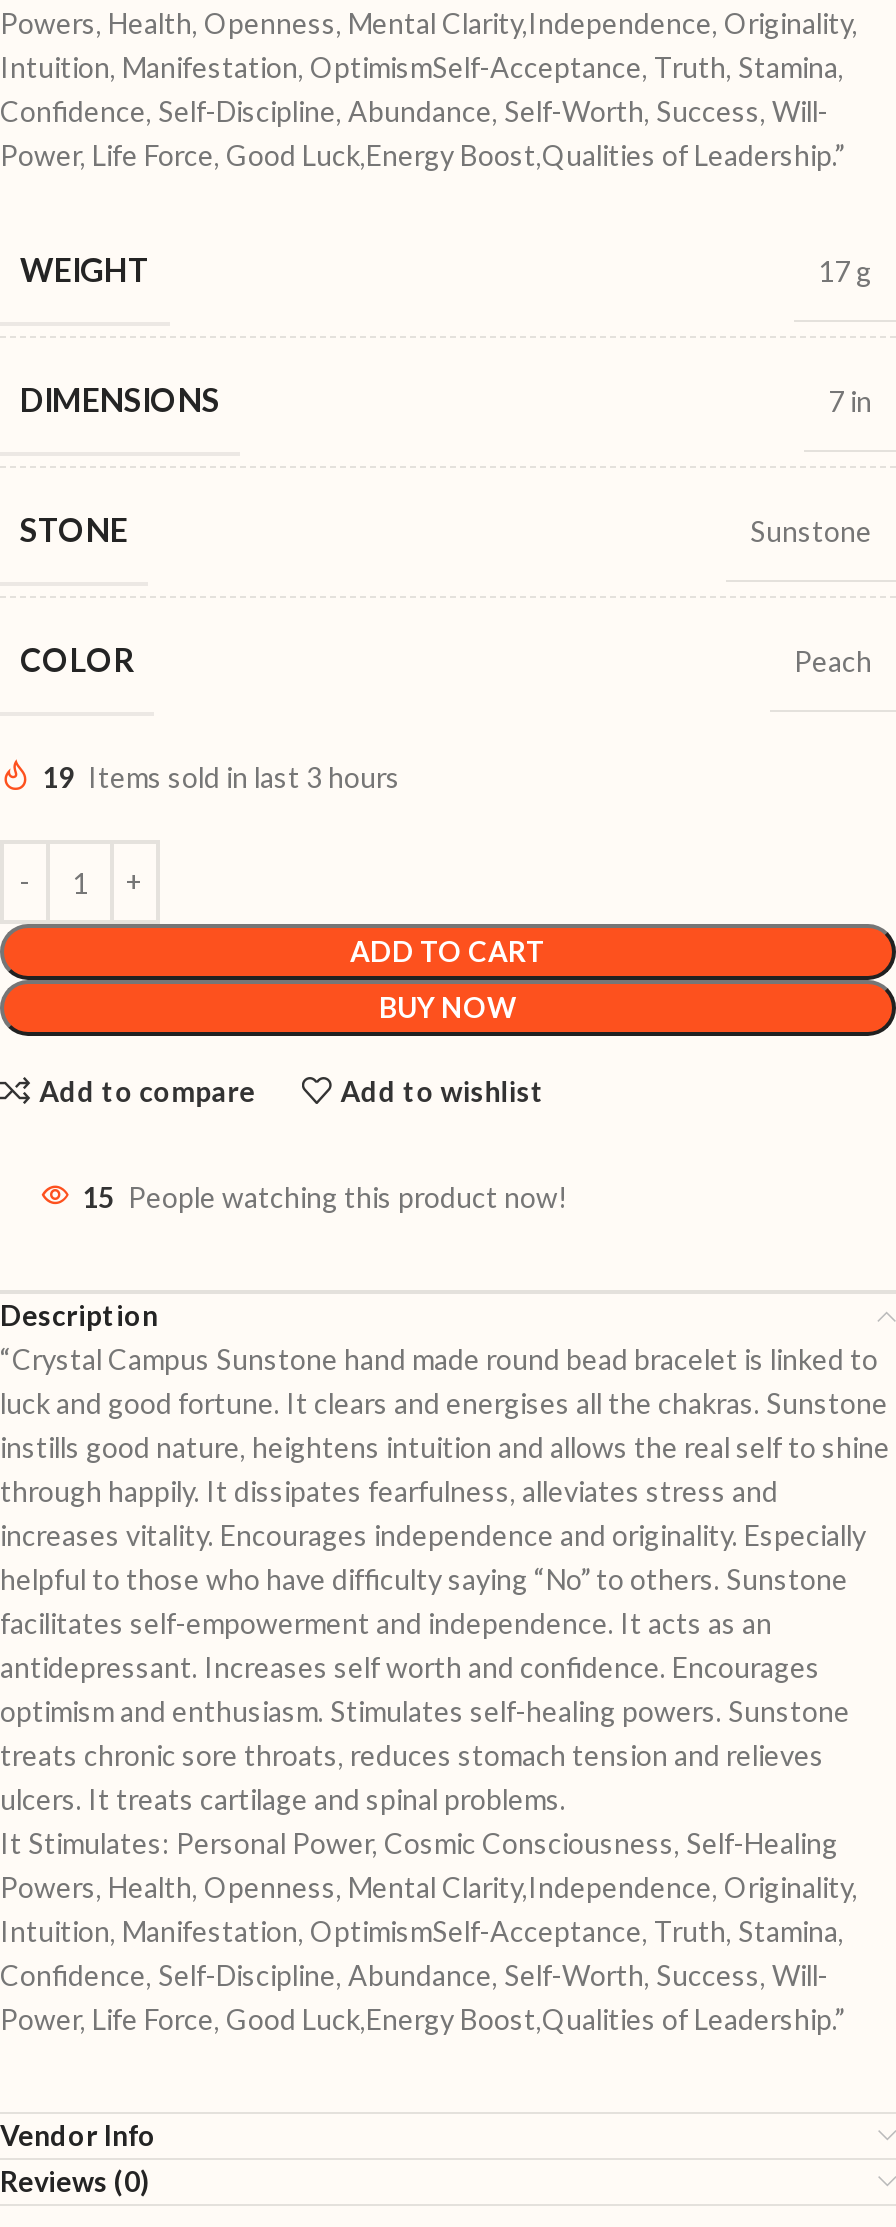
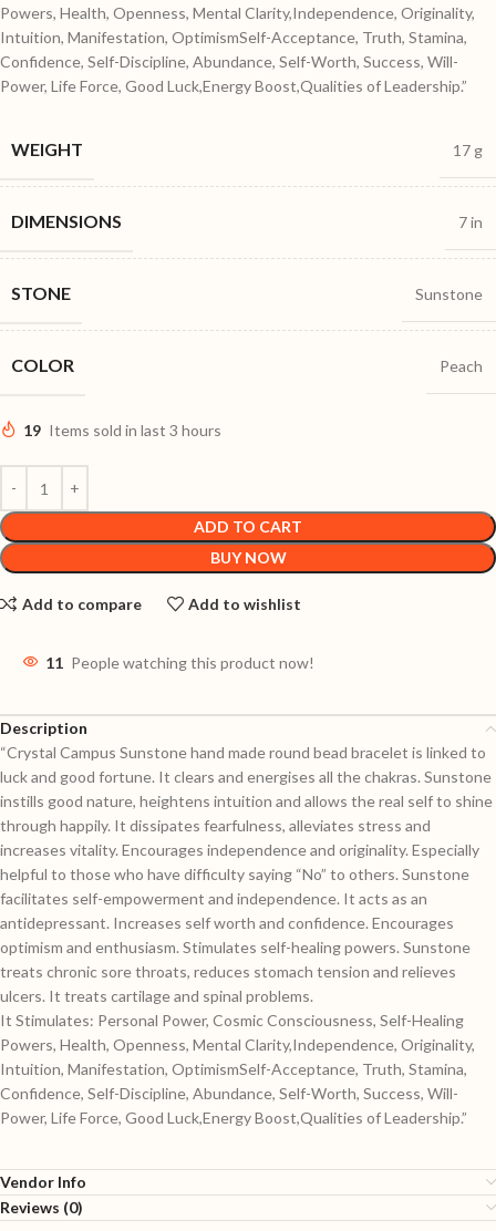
[82,1181,568,1215] 15 People watching this product now! -> [45,653,314,672] 11 People watching this product now!

